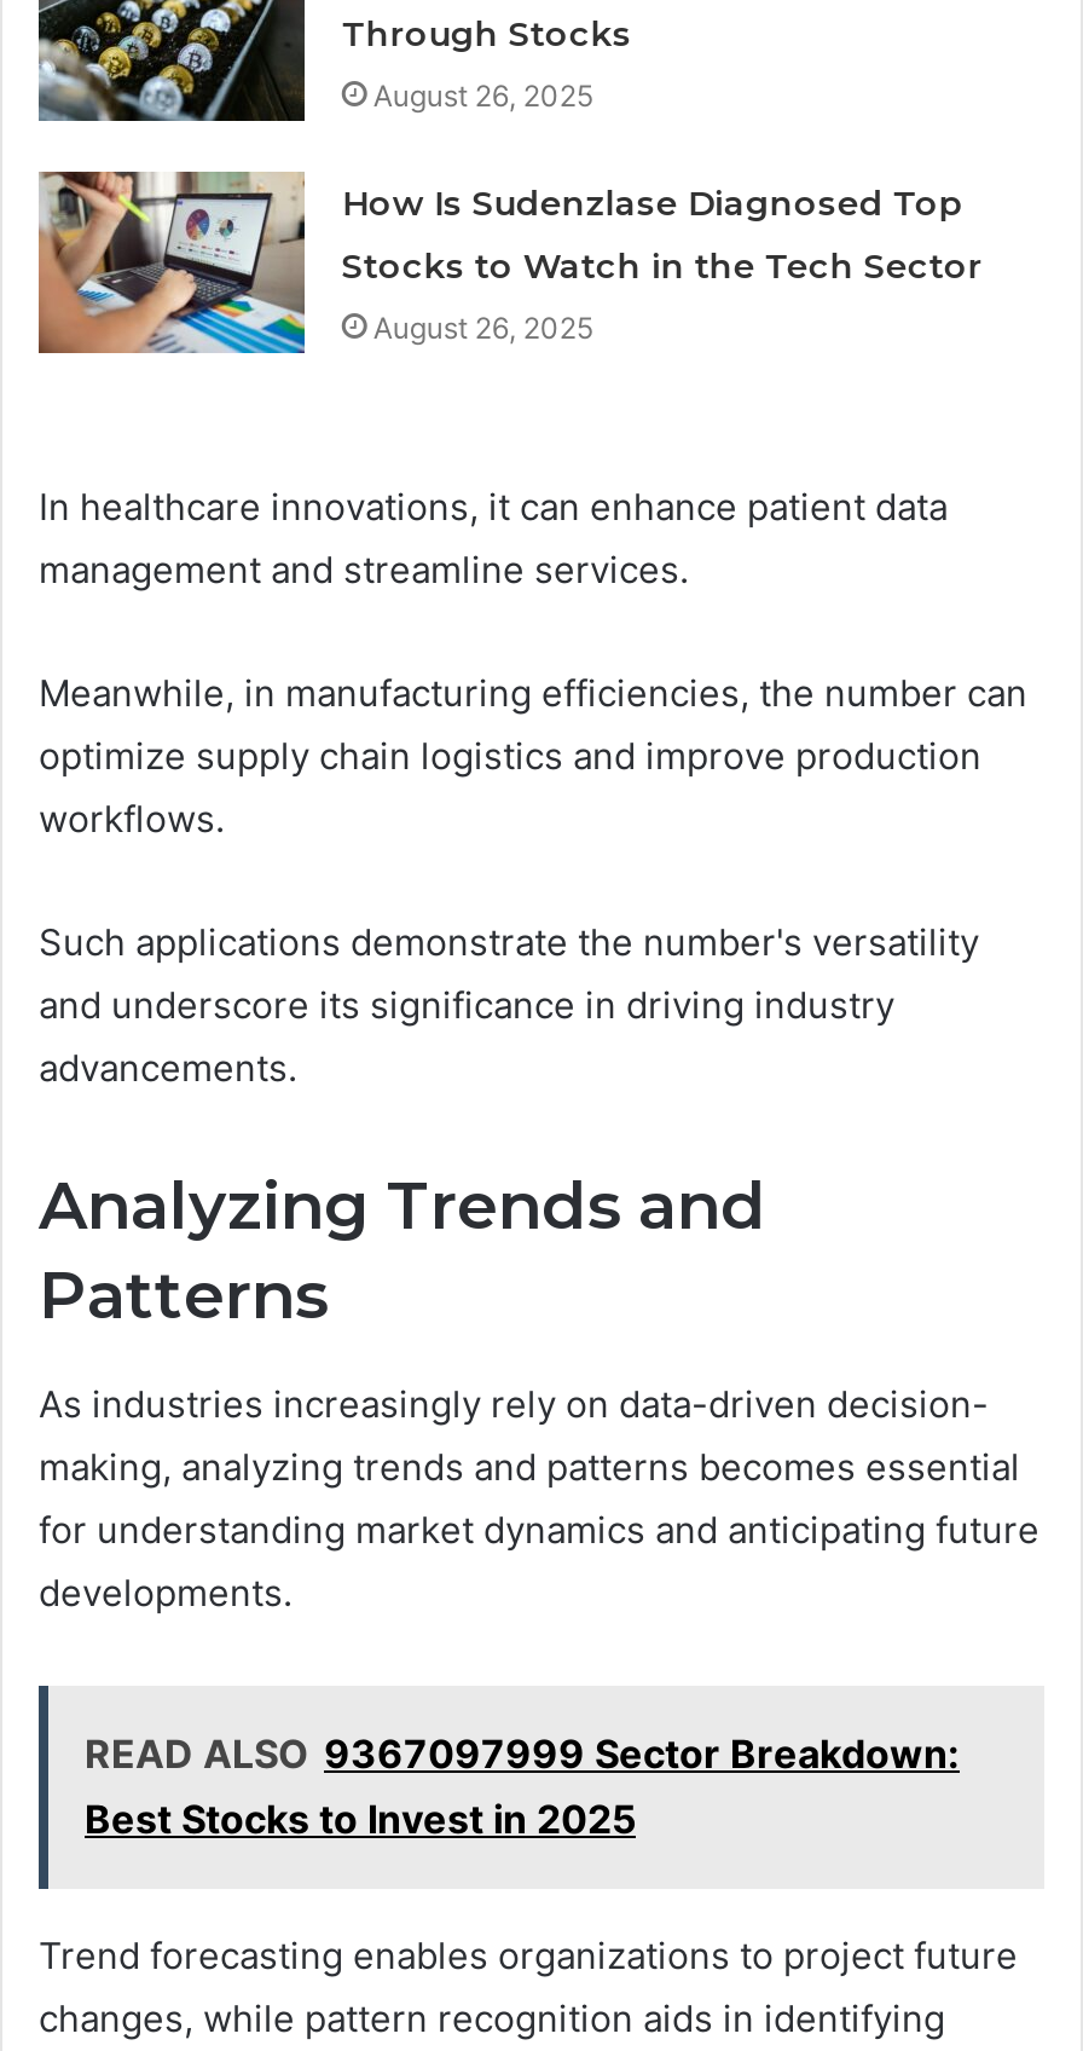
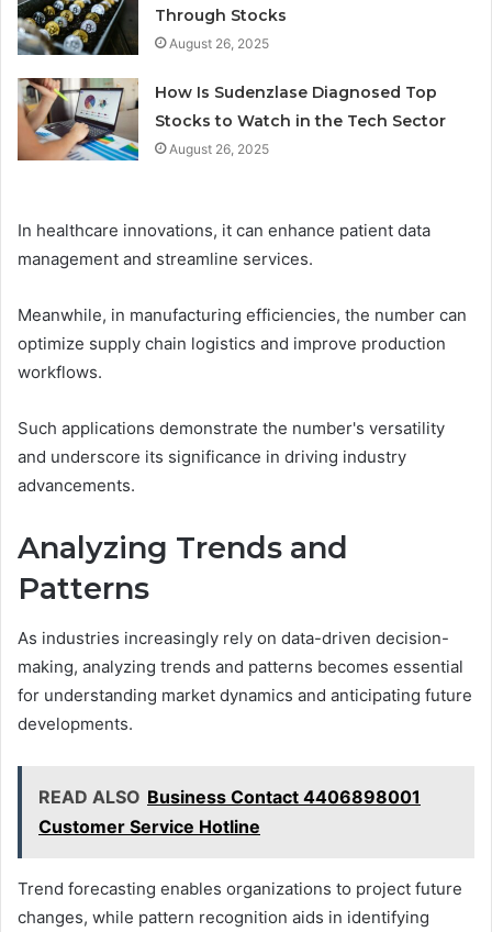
[85,1728,960,1842] READ ALSO 9367097999 Sector Breakdown: | Best Stocks to Invest in 2025 -> [38,785,421,837] READ ALSO Business Contact 4406898001 | Customer Service Hotline

